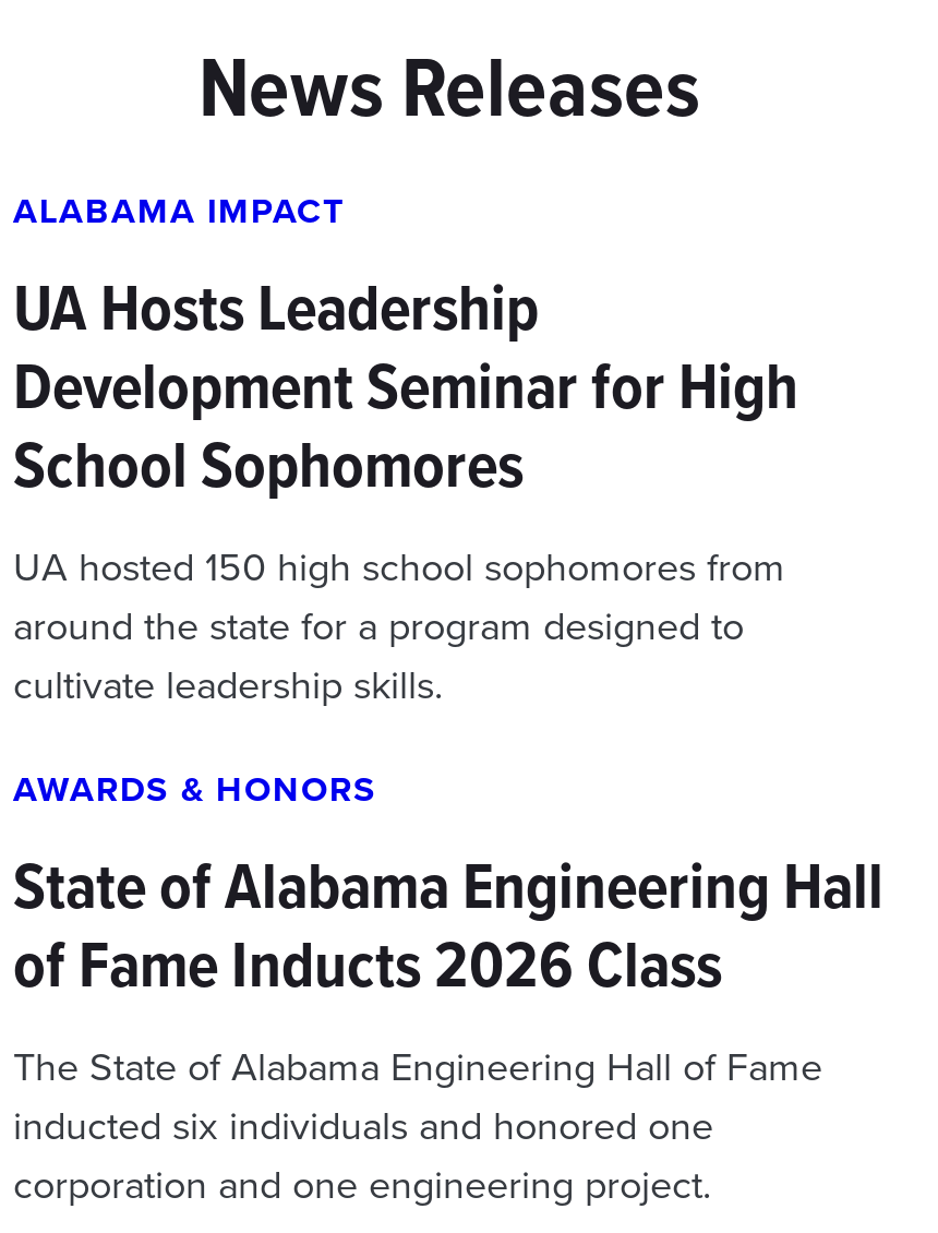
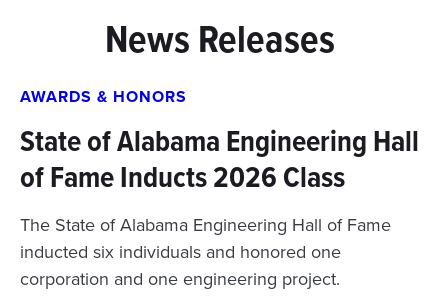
[13,185,798,714] ALABAMA IMPACT | UA Hosts Leadership | Development Seminar for High | School Sophomores | UA hosted 150 high school sophomores from | around the state for a program designed to | cultivate leadership skills. -> none

